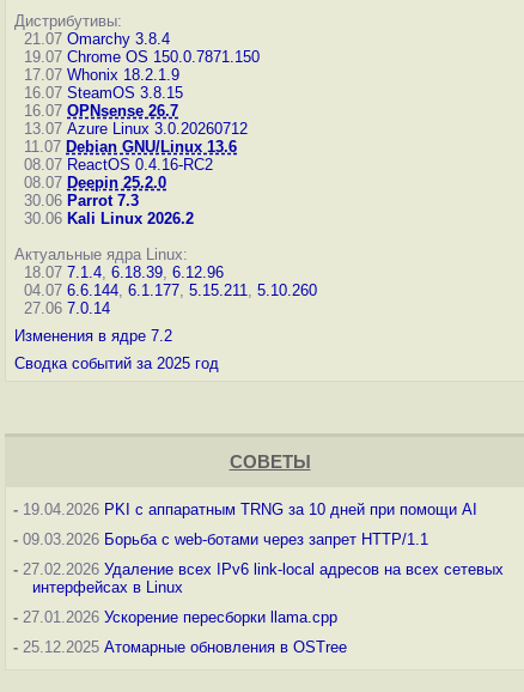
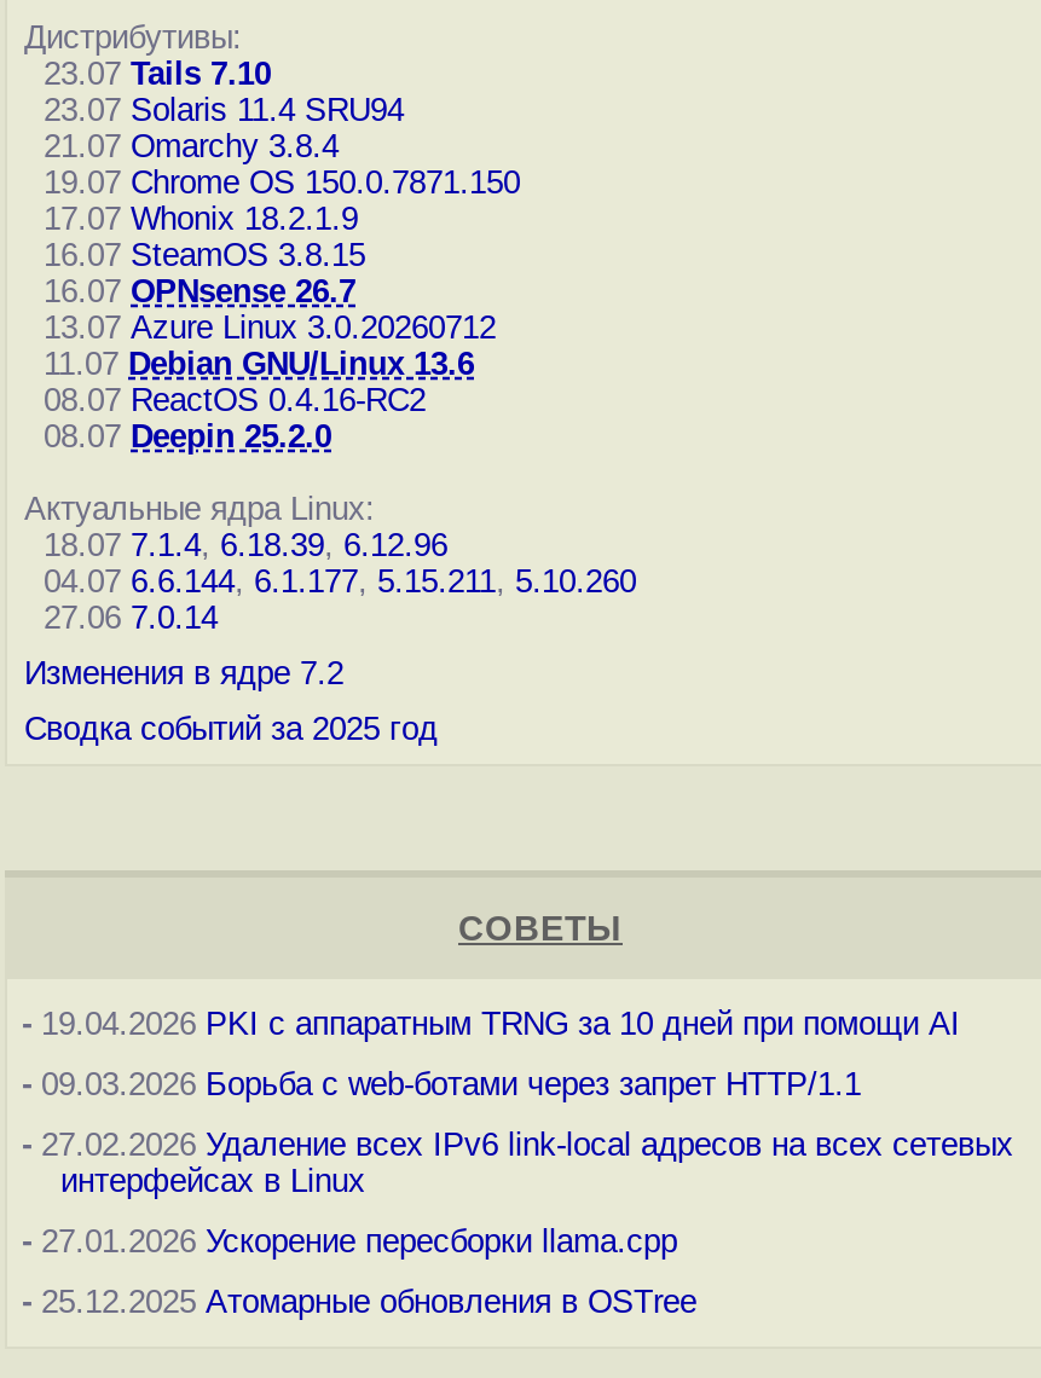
none -> [24,56,404,128] 23.07 Tails 7.10 | 23.07 Solaris 11.4 SRU94
moved [14,30,260,192] -> [24,128,520,454]: 21.07 Omarchy 3.8.4 | 19.07 Chrome OS 150.0.7871.150 | 17.07 Whonix 18.2.1.9 | ... | 08.07 ReactOS 0.4.16-RC2 | 08.07 Deepin 25.2.0
[14,192,194,227] 30.06 Parrot 7.3 | 30.06 Kali Linux 2026.2 -> none

